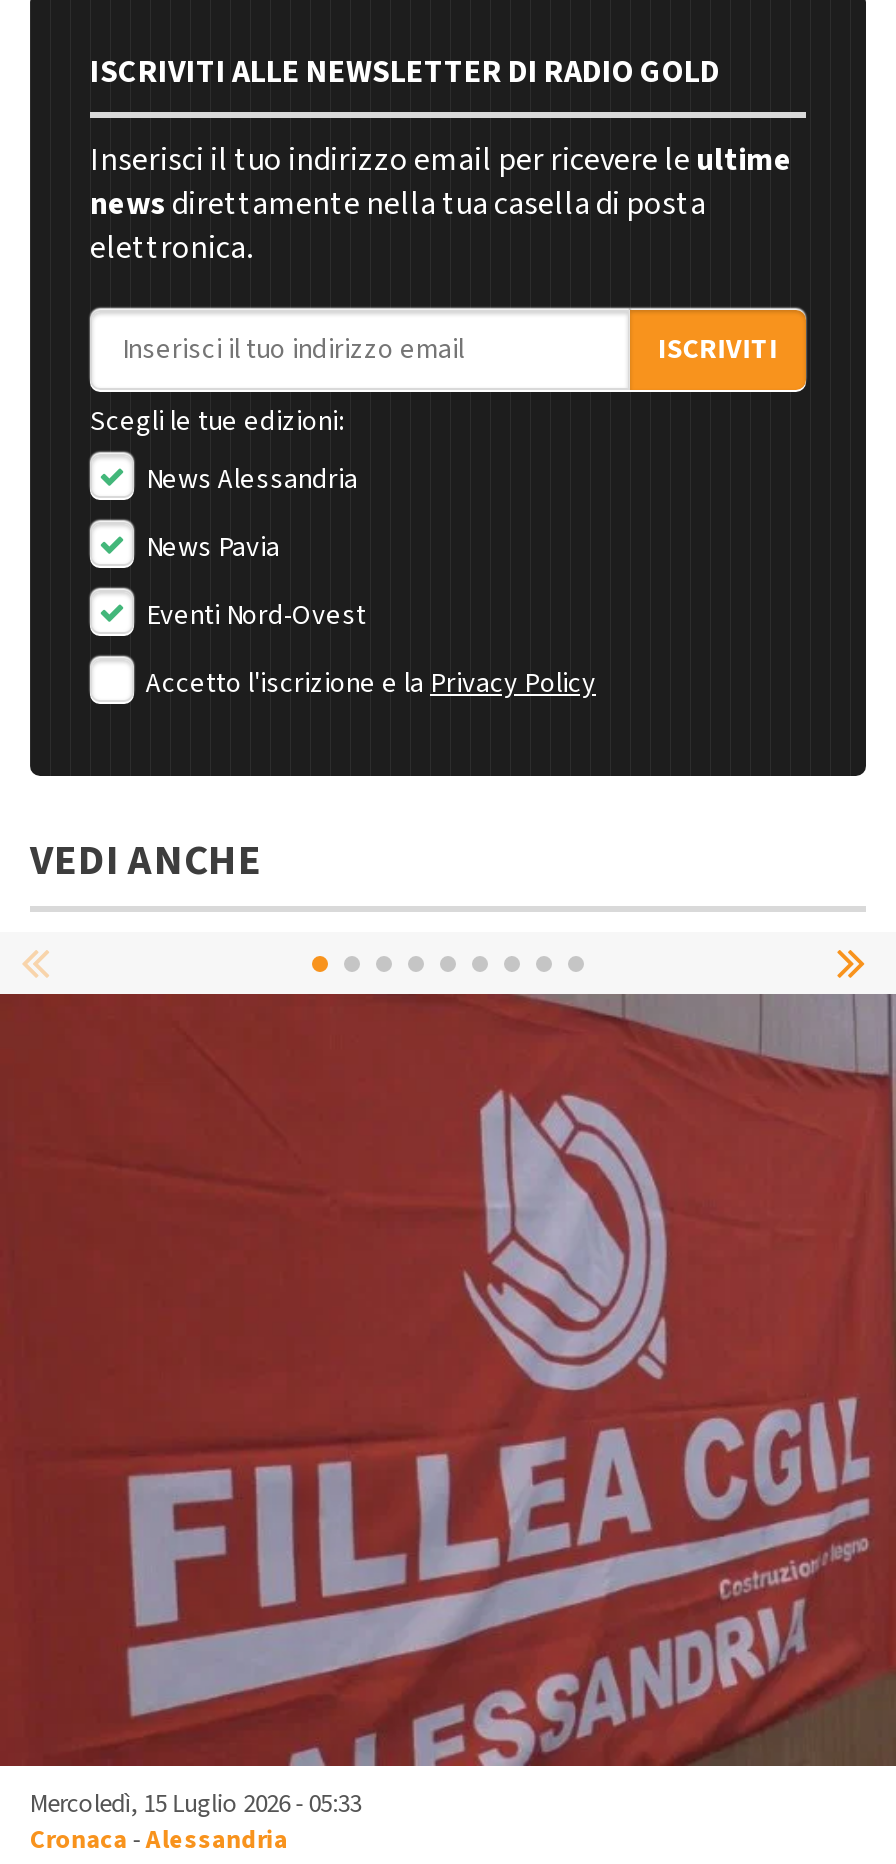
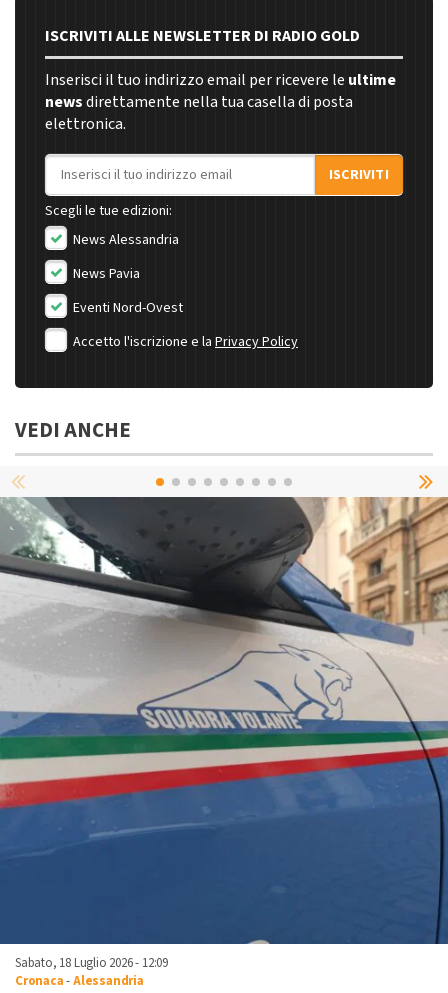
[6,992,890,1823] [image] | Mercoledì, 15 Luglio 2026 - 05:33 -> [3,496,445,972] [image] | Sabato, 18 Luglio 2026 - 12:09

